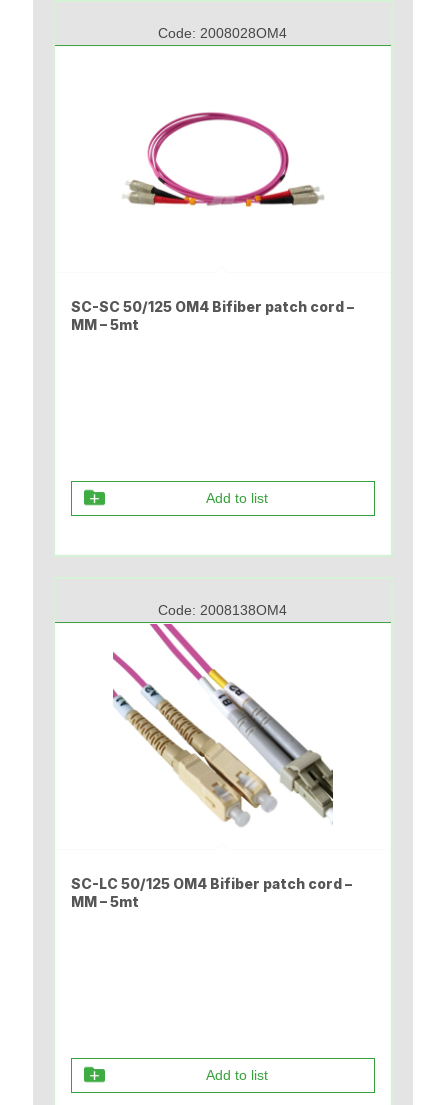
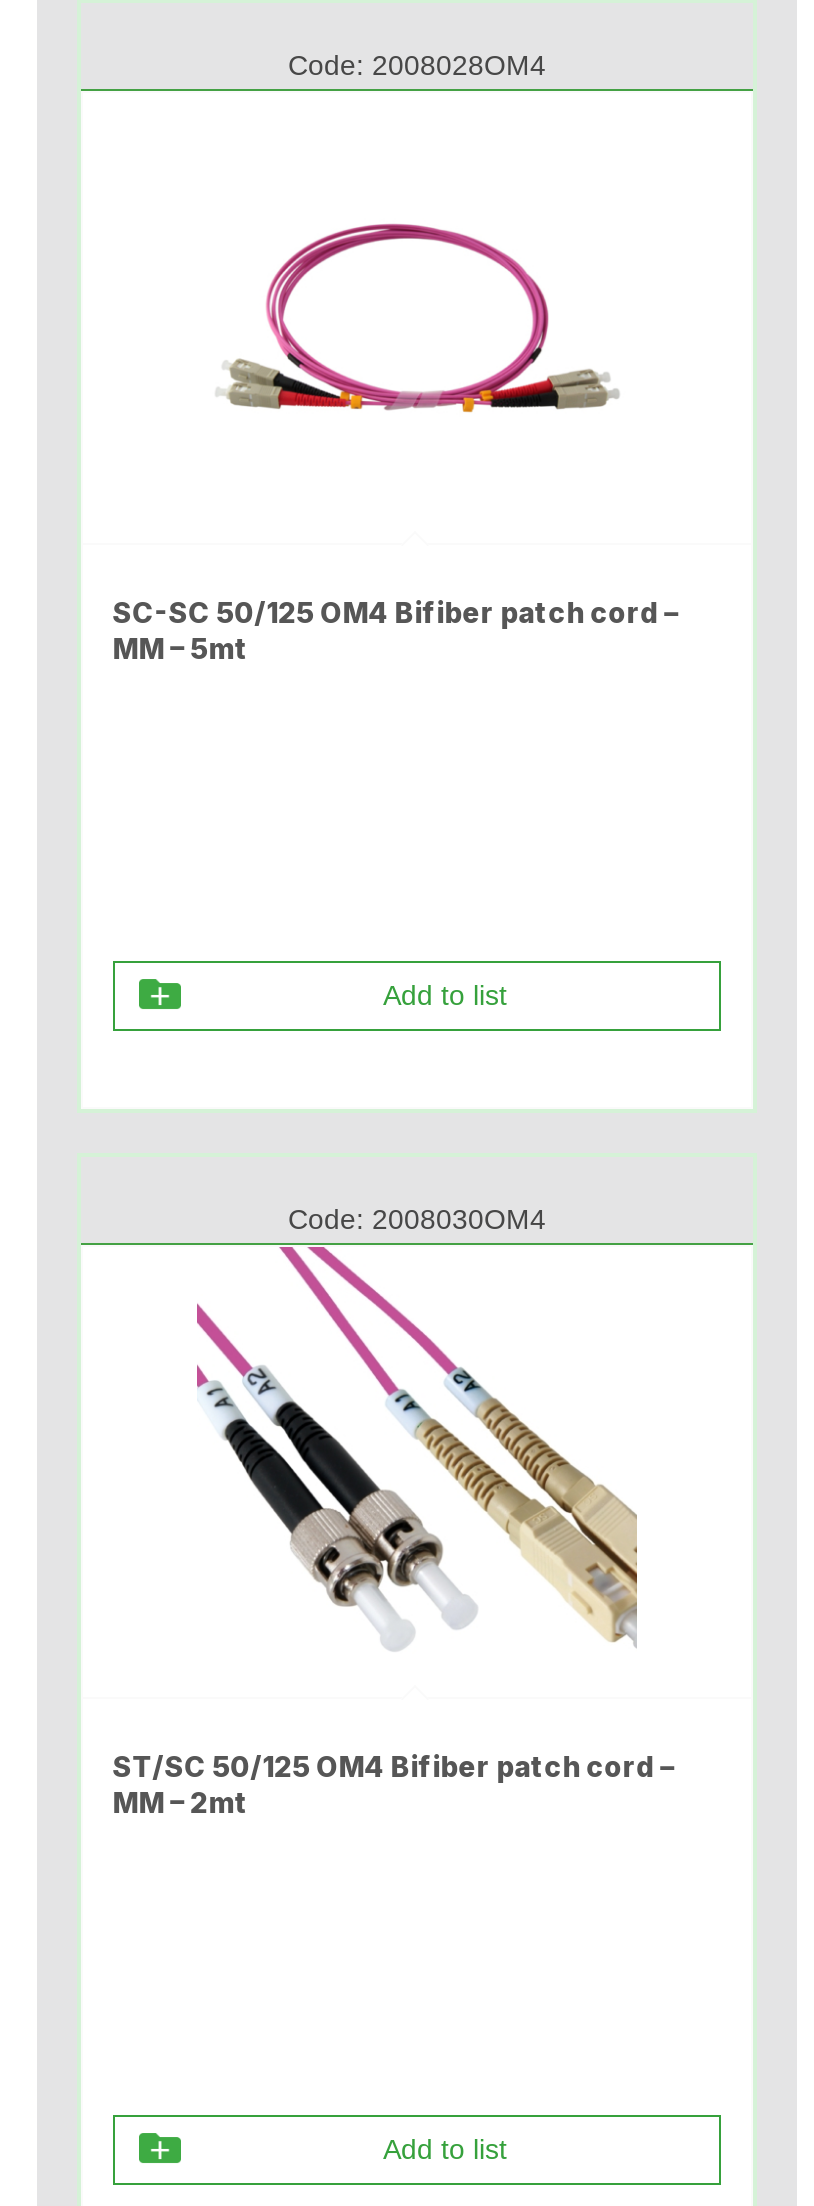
[158,602,287,618] Code: 2008138OM4 -> [288,1203,546,1235] Code: 2008030OM4
[112,626,334,828] [image] -> [195,1251,639,1651] [image]
[71,875,352,892] SC-LC 50/125 OM4 Bifiber patch cord – -> [112,1749,674,1783] ST/SC 50/125 OM4 Bifiber patch cord –
[71,893,139,910] MM – 5mt -> [112,1785,248,1819] MM – 2mt

